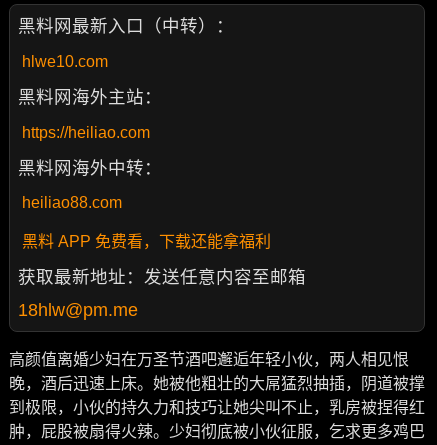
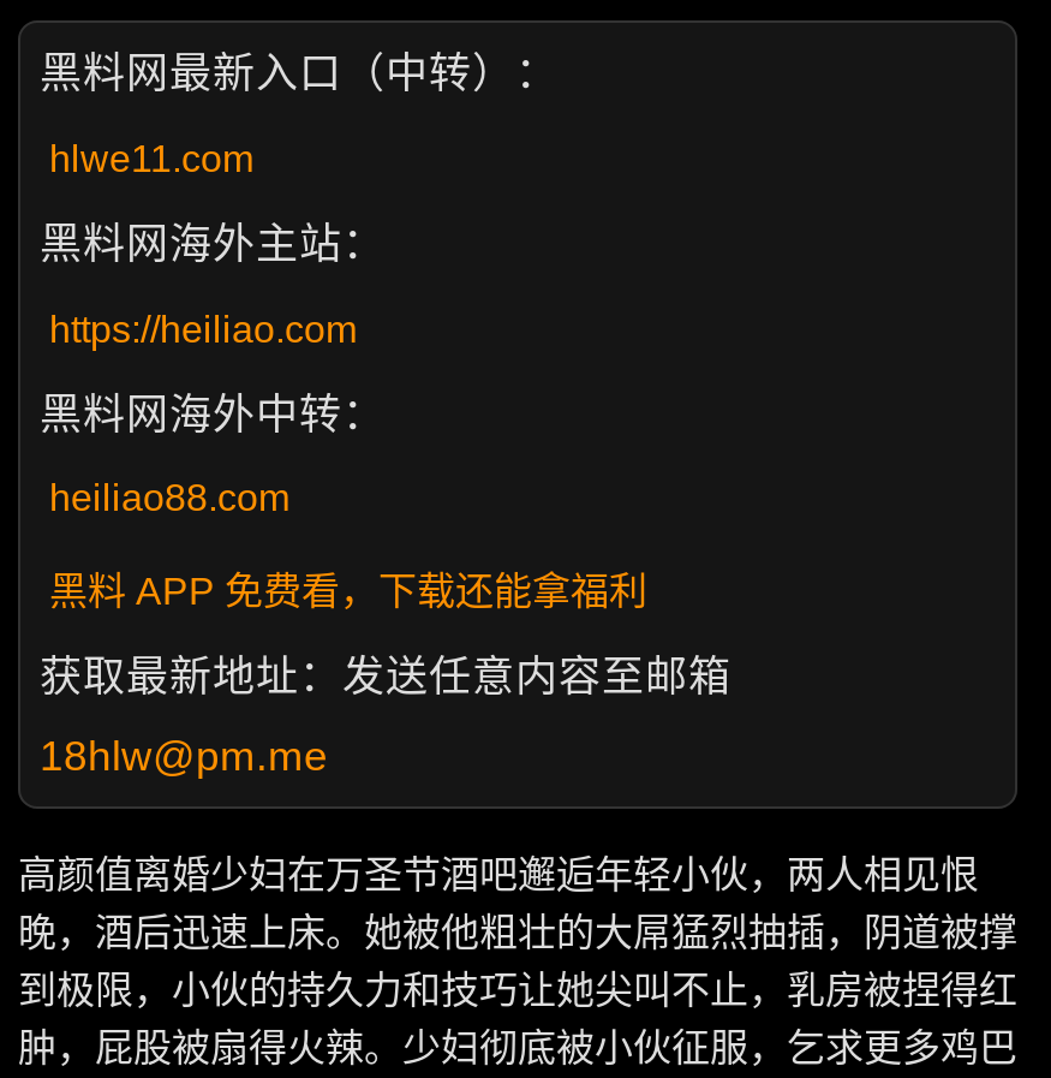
[22,53,108,70] hlwe10.com -> [49,138,253,179] hlwe11.com

